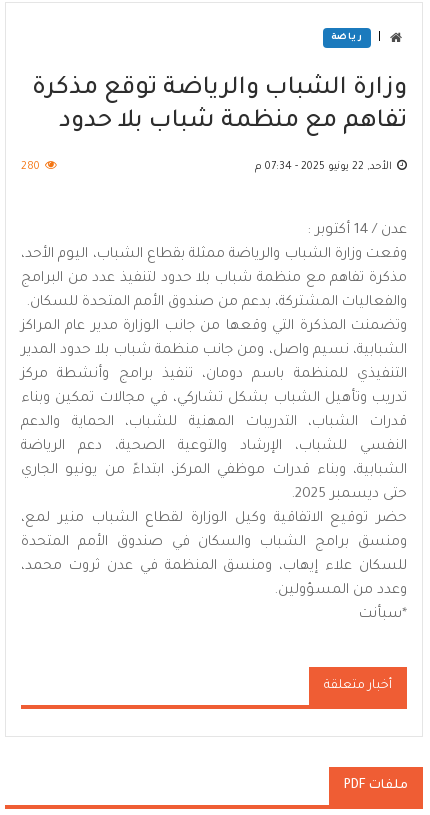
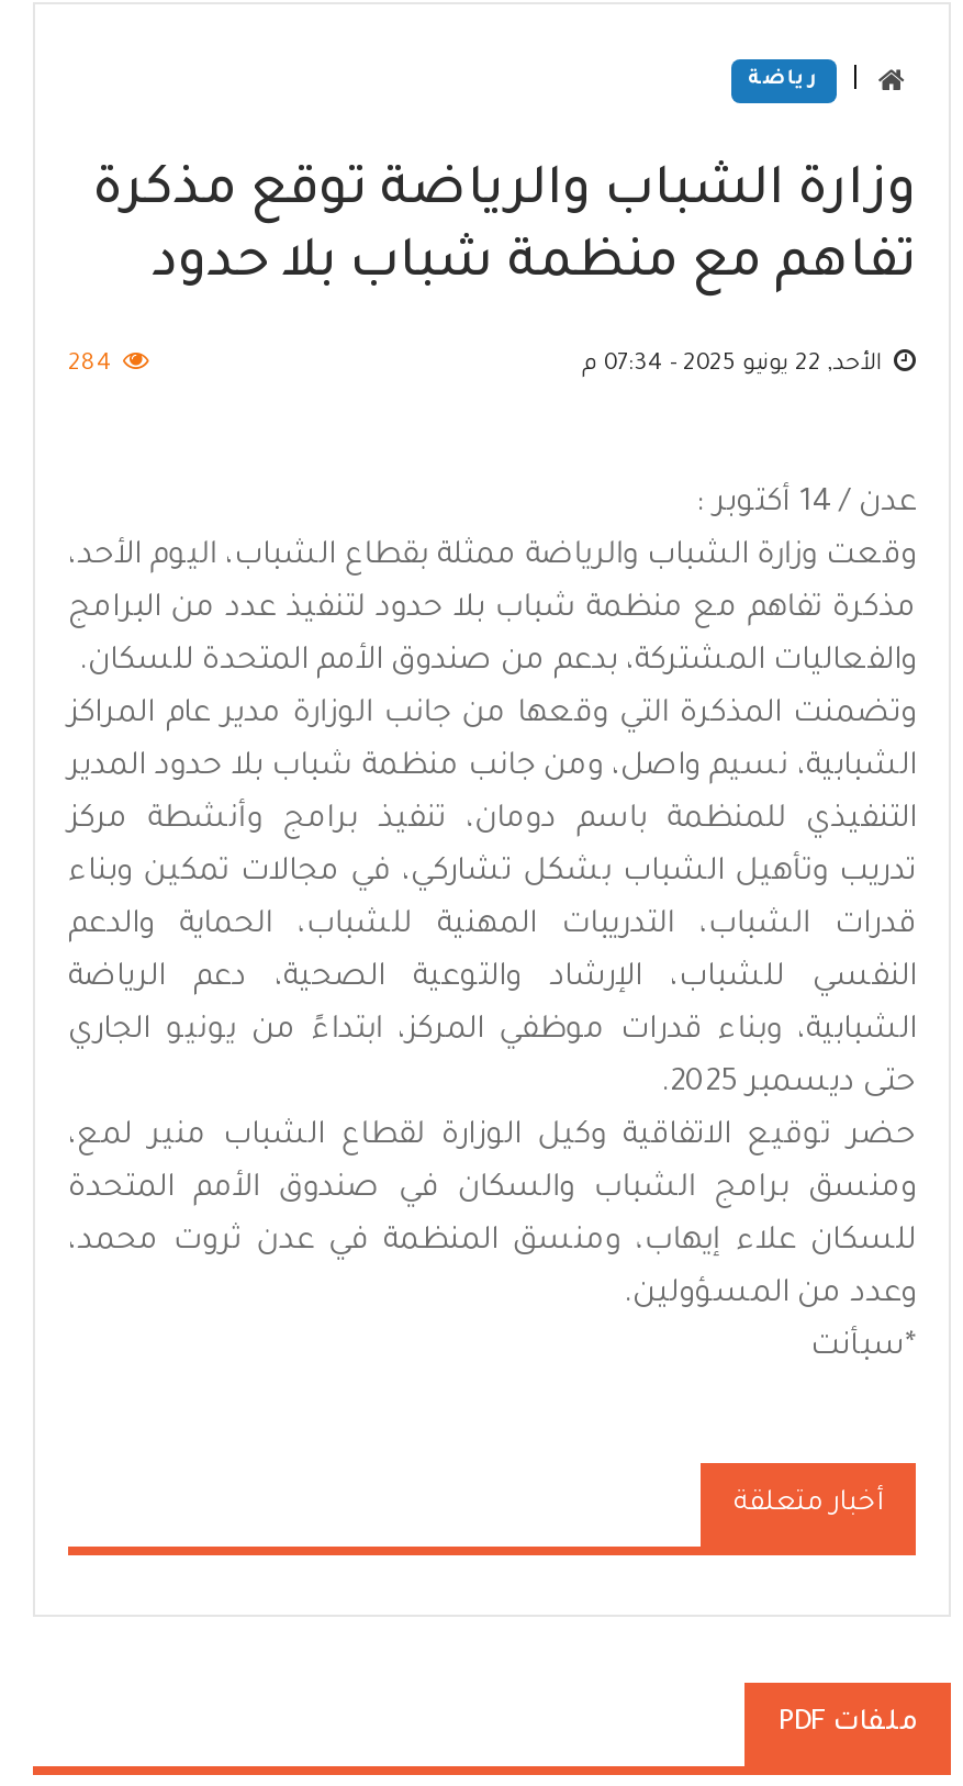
[21,161,40,173] 280 -> [68,351,112,377] 284

